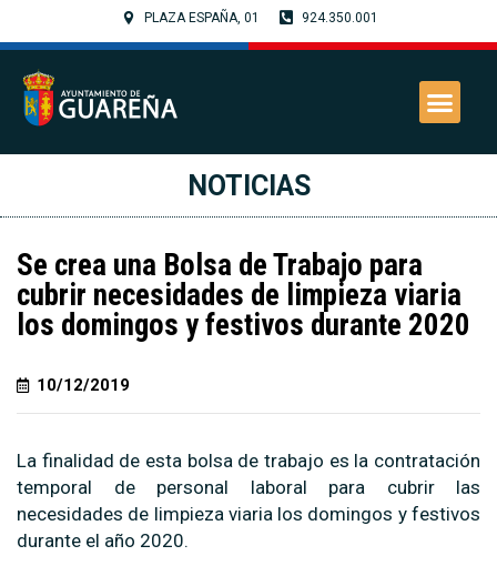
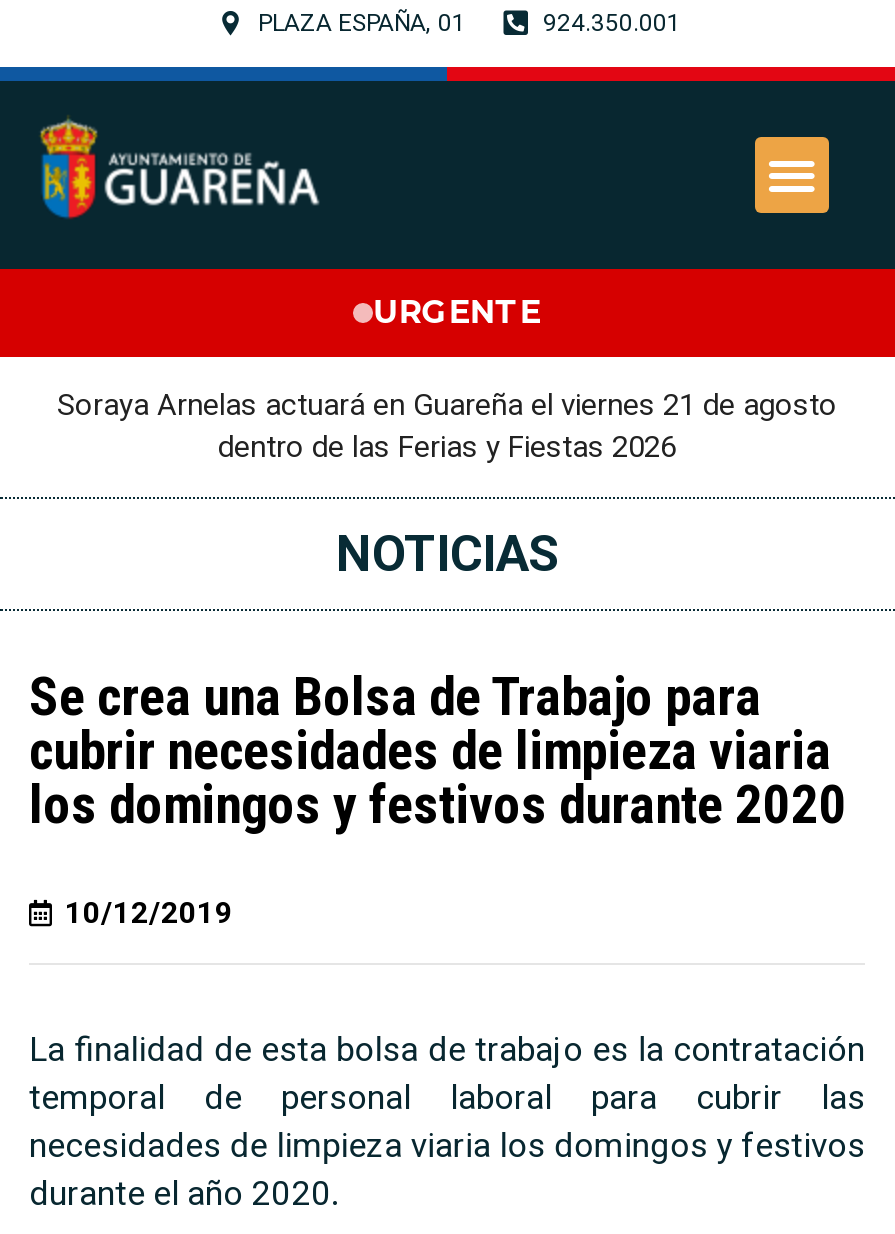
none -> [57,293,837,465] URGENTE | Soraya Arnelas actuará en Guareña el viernes 21 de agosto | dentro de las Ferias y Fiestas 2026

